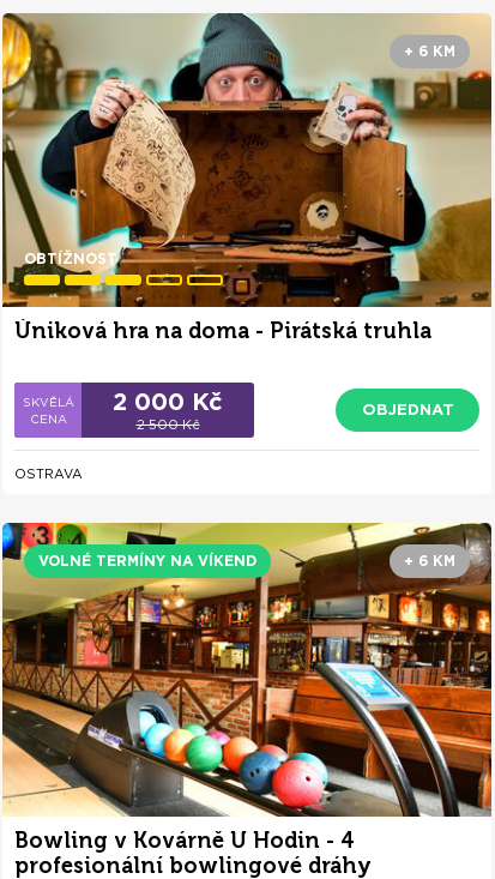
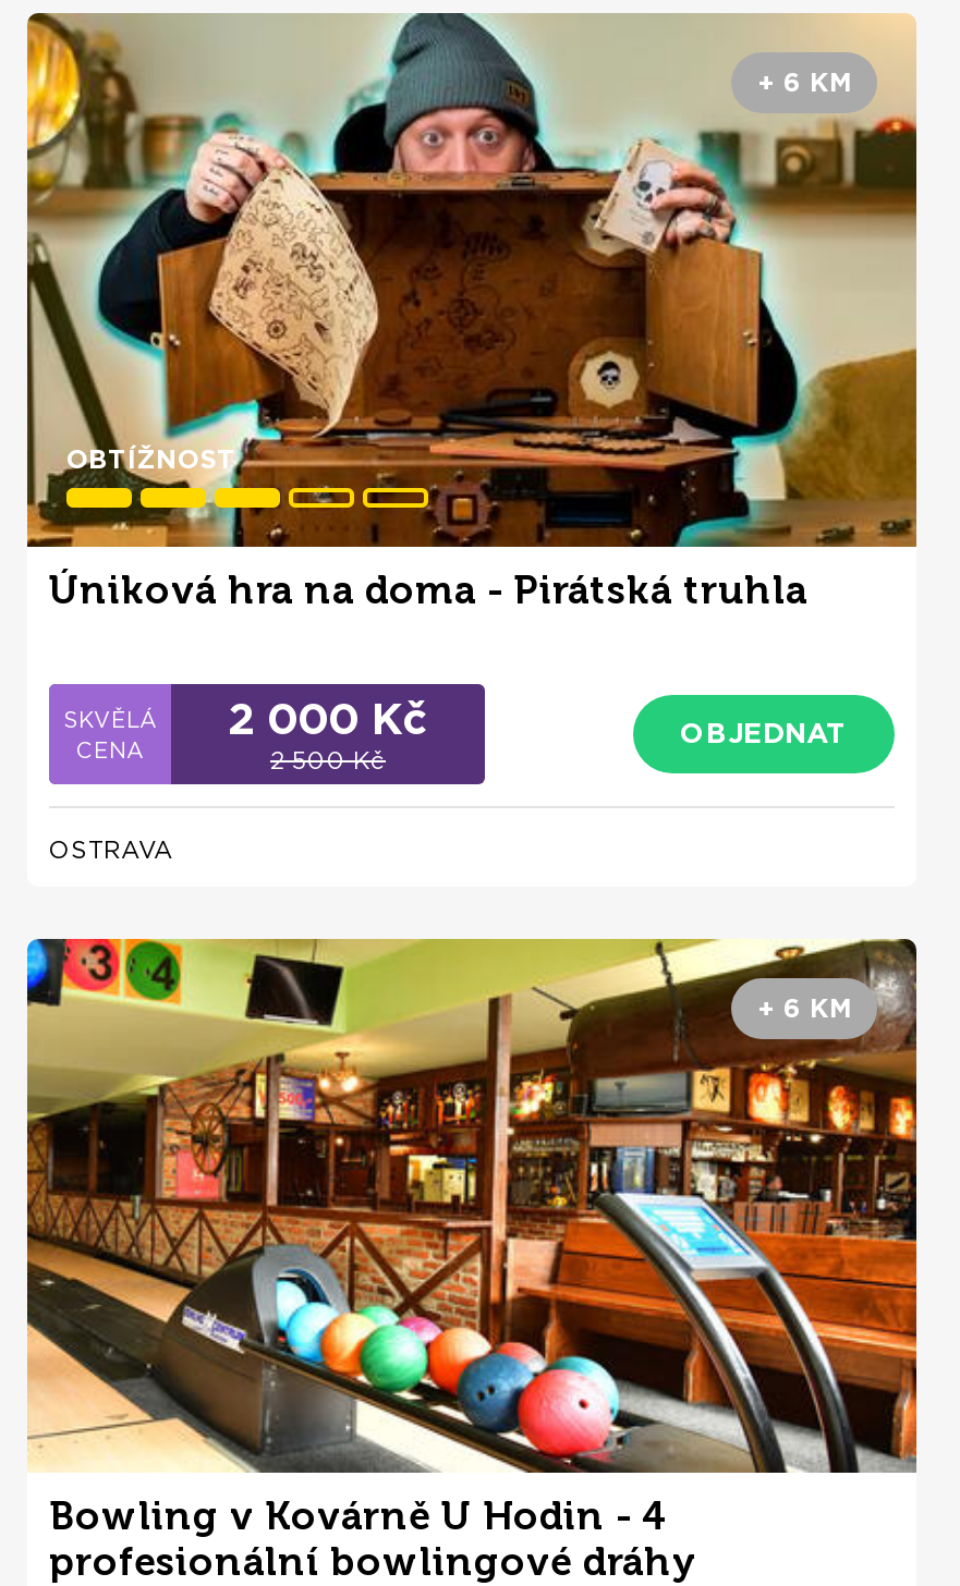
[38,552,256,570] VOLNÉ TERMÍNY NA VÍKEND -> none

